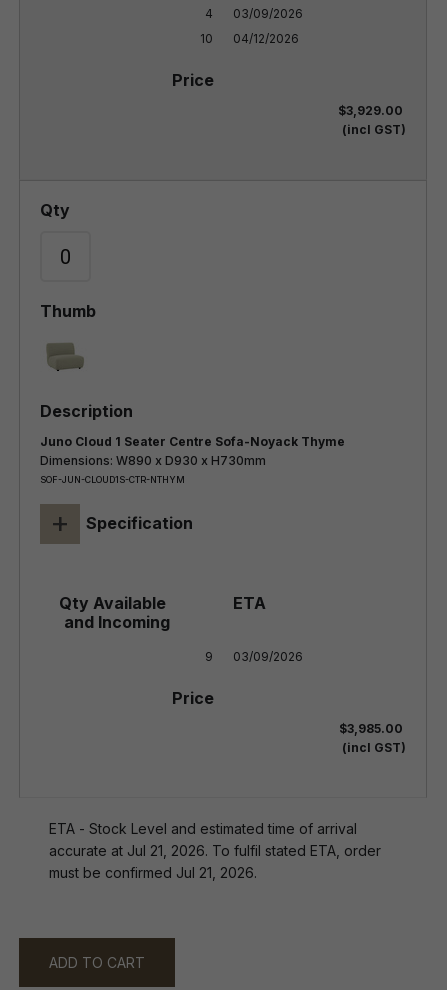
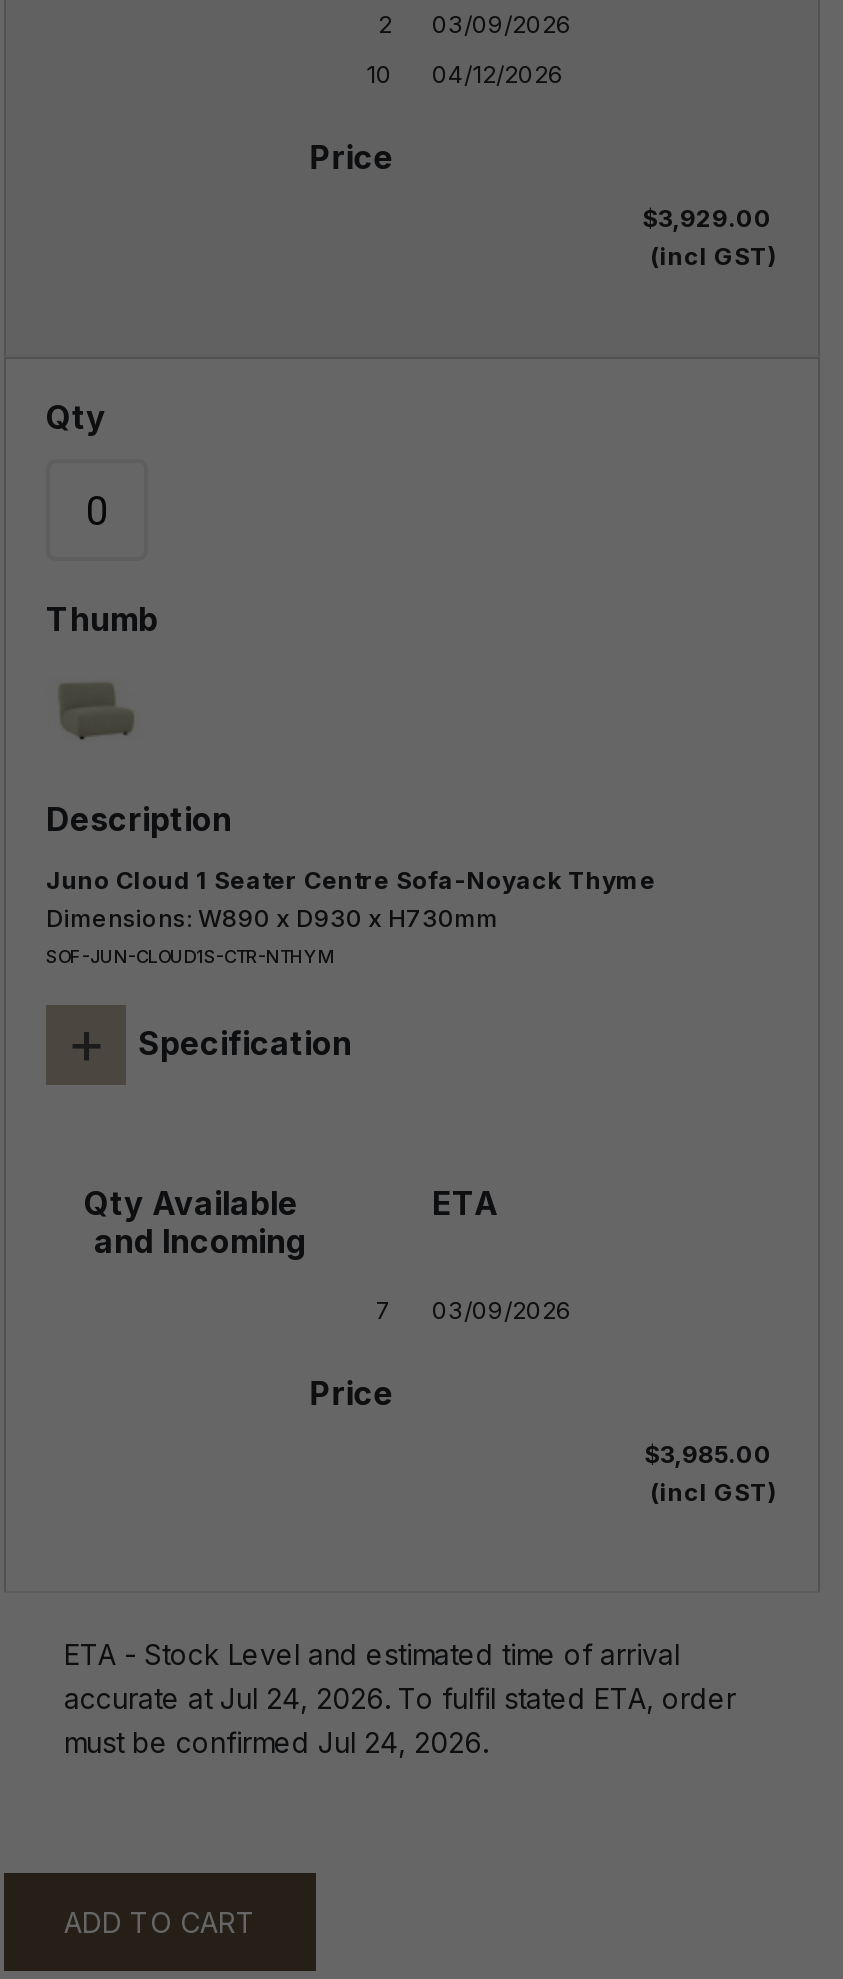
[205,6,303,21] 4 03/09/2026 -> [378,9,572,39] 2 03/09/2026
[205,649,303,664] 9 03/09/2026 -> [376,1295,572,1325] 7 03/09/2026
[49,842,381,859] accurate at Jul 21, 2026. To fulfil stated ETA, order -> [64,1681,736,1715] accurate at Jul 24, 2026. To fulfil stated ETA, order
[49,864,257,881] must be confirmed Jul 21, 2026. -> [64,1725,488,1759] must be confirmed Jul 24, 2026.

